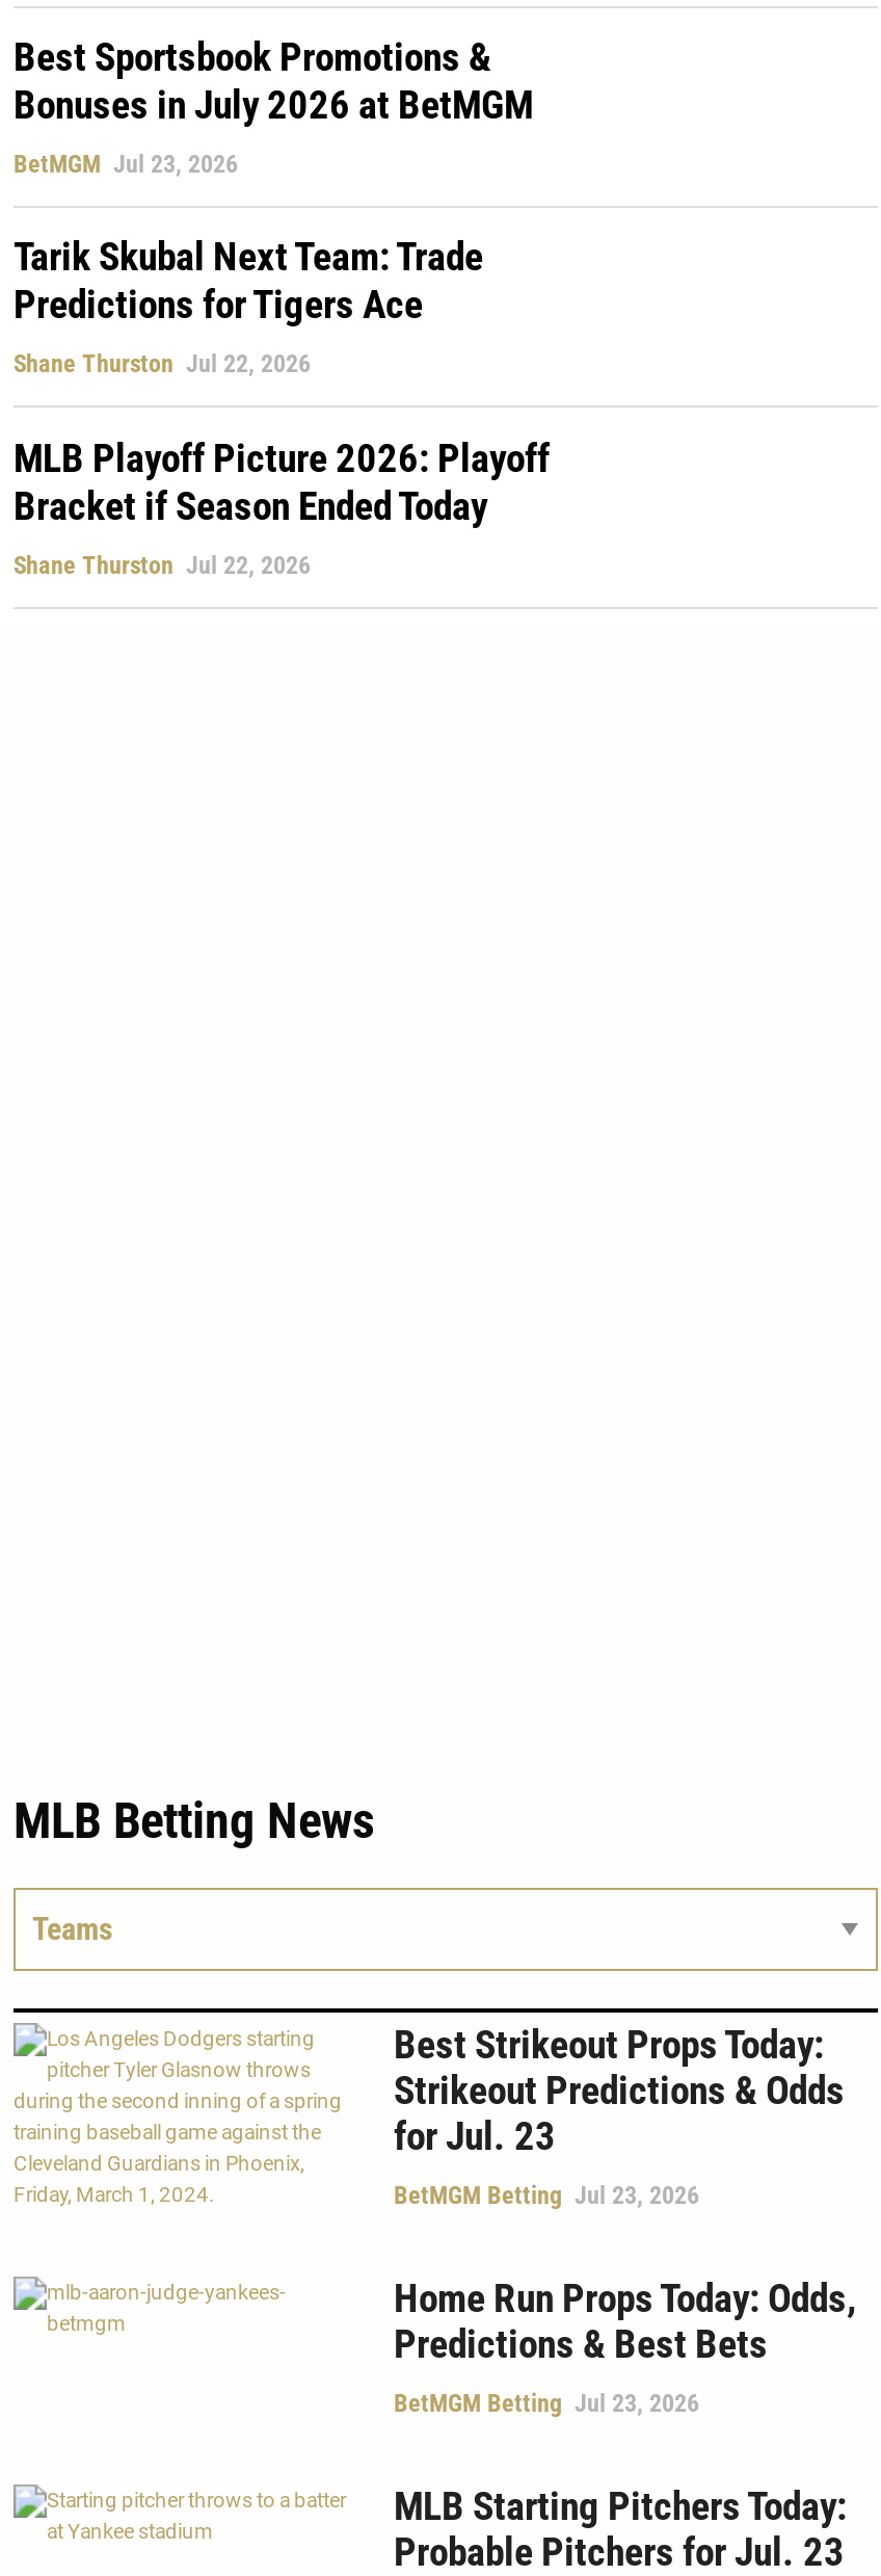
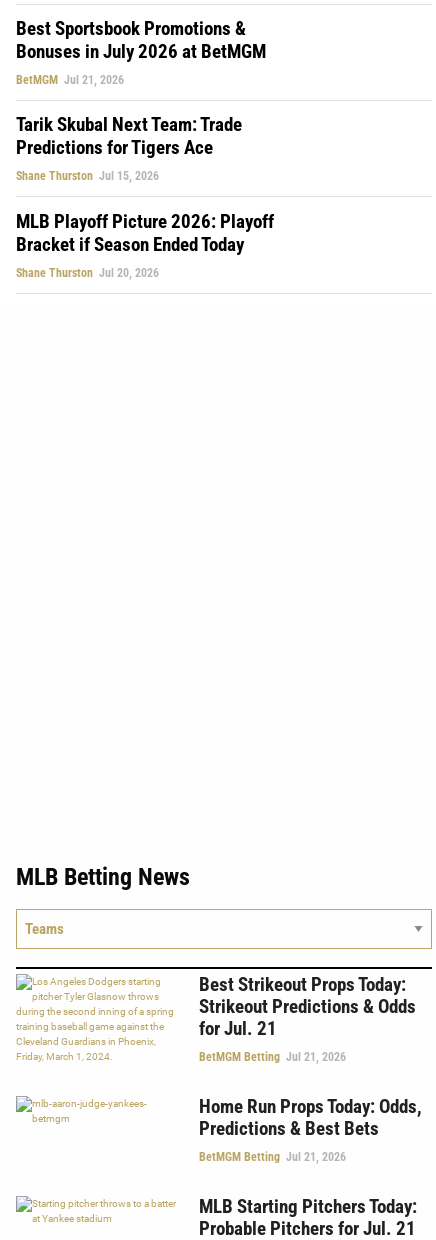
[14,149,238,179] BetMGM Jul 23, 2026 -> [16,73,124,87] BetMGM Jul 21, 2026
[14,350,311,379] Shane Thurston Jul 22, 2026 -> [16,169,159,183] Shane Thurston Jul 15, 2026
[14,550,311,579] Shane Thurston Jul 22, 2026 -> [16,266,159,280] Shane Thurston Jul 20, 2026
[394,2112,556,2160] for Jul. 23 -> [199,1017,277,1040] for Jul. 21
[394,2181,699,2210] BetMGM Betting Jul 23, 2026 -> [199,1050,346,1064] BetMGM Betting Jul 21, 2026
[394,2388,699,2418] BetMGM Betting Jul 23, 2026 -> [199,1150,346,1164] BetMGM Betting Jul 21, 2026
[394,2528,845,2576] Probable Pitchers for Jul. 23 -> [199,1217,416,1240] Probable Pitchers for Jul. 21

